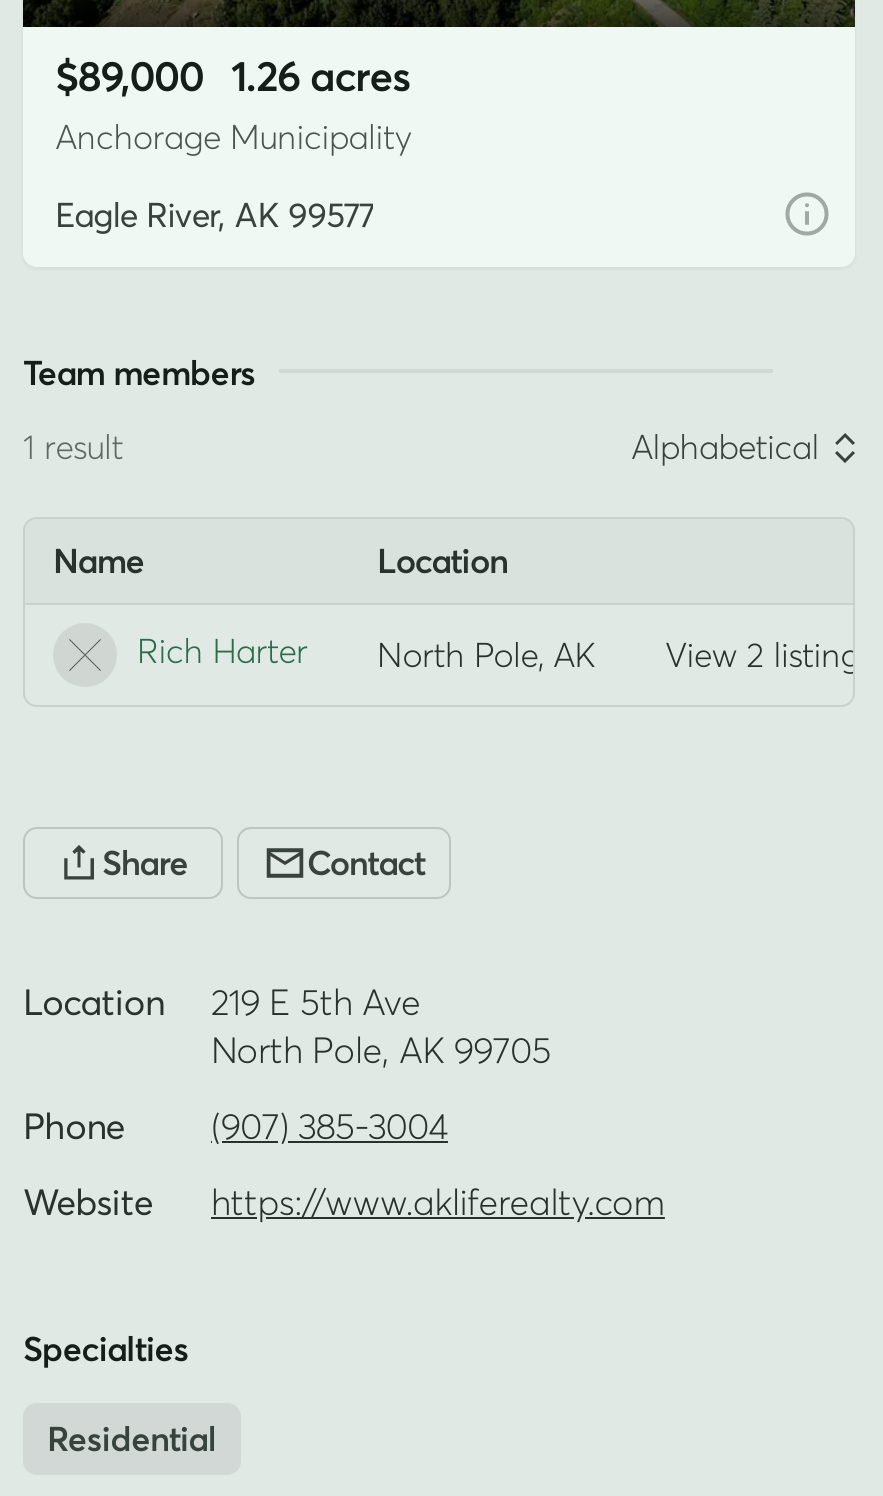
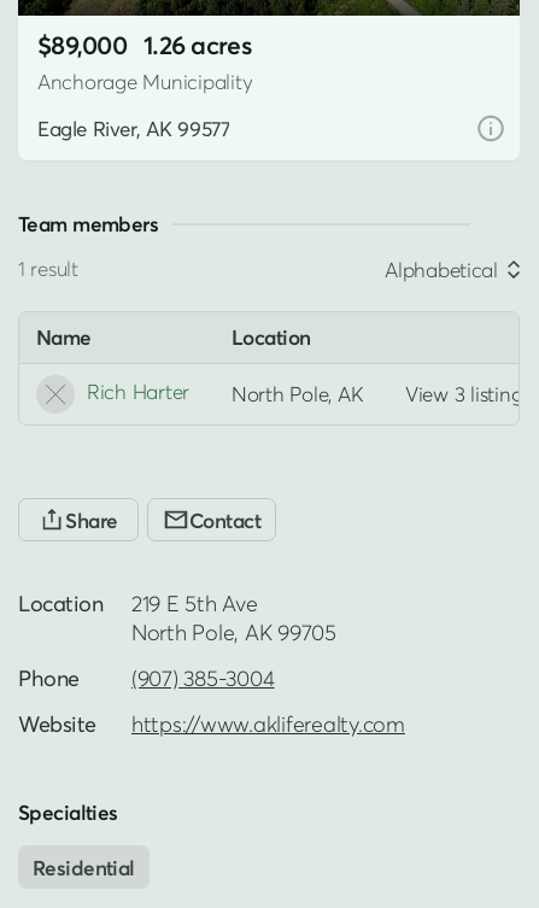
[665,633,873,675] View 2 listings -> [405,381,531,407] View 3 listings

